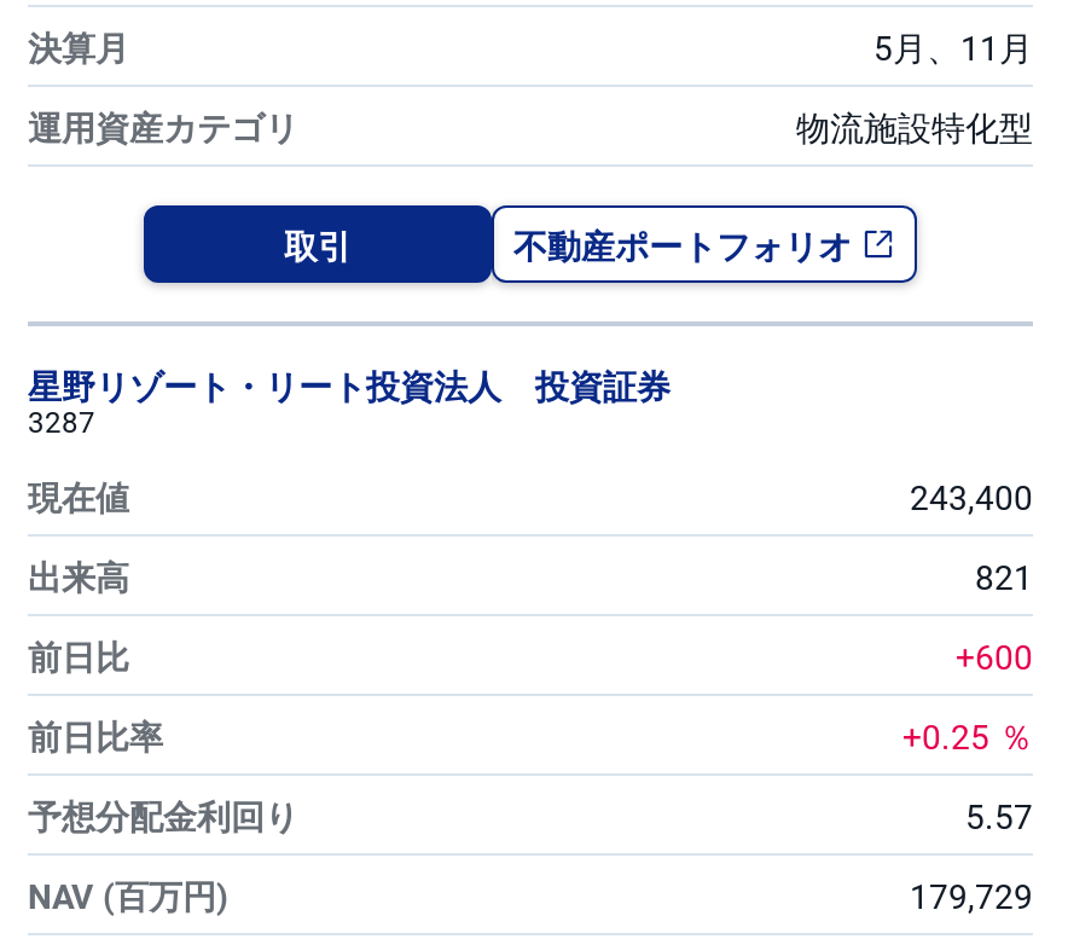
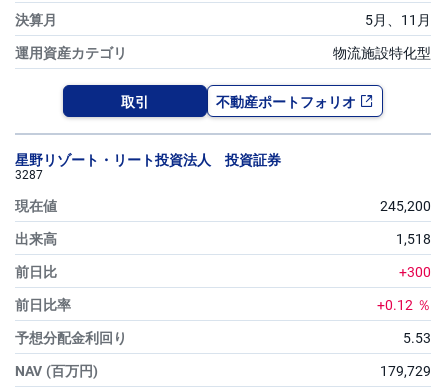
[910,471,1033,520] 243,400 -> [380,195,431,215] 245,200
[975,551,1033,599] 821 -> [396,228,431,248] 1,518
[956,631,1033,679] +600 -> [399,261,431,281] +300
[902,711,1033,759] +0.25 ％ -> [377,294,431,314] +0.12 ％
[965,790,1033,839] 5.57 -> [403,327,431,347] 5.53

